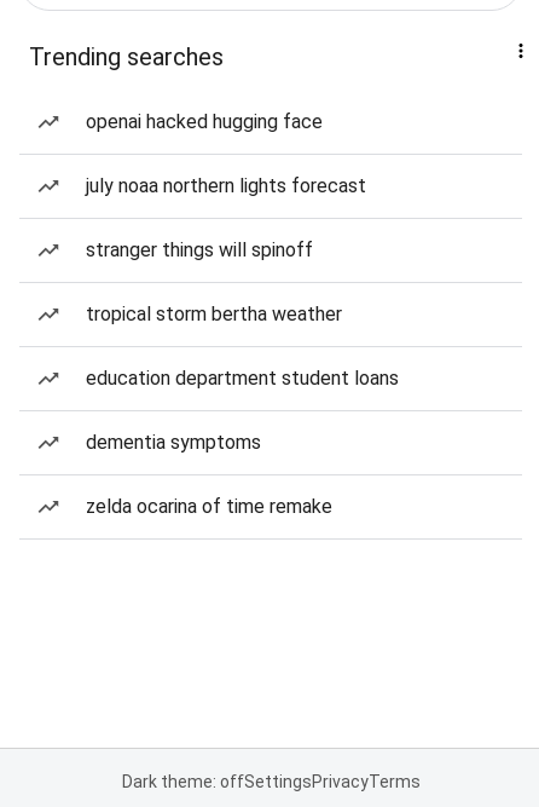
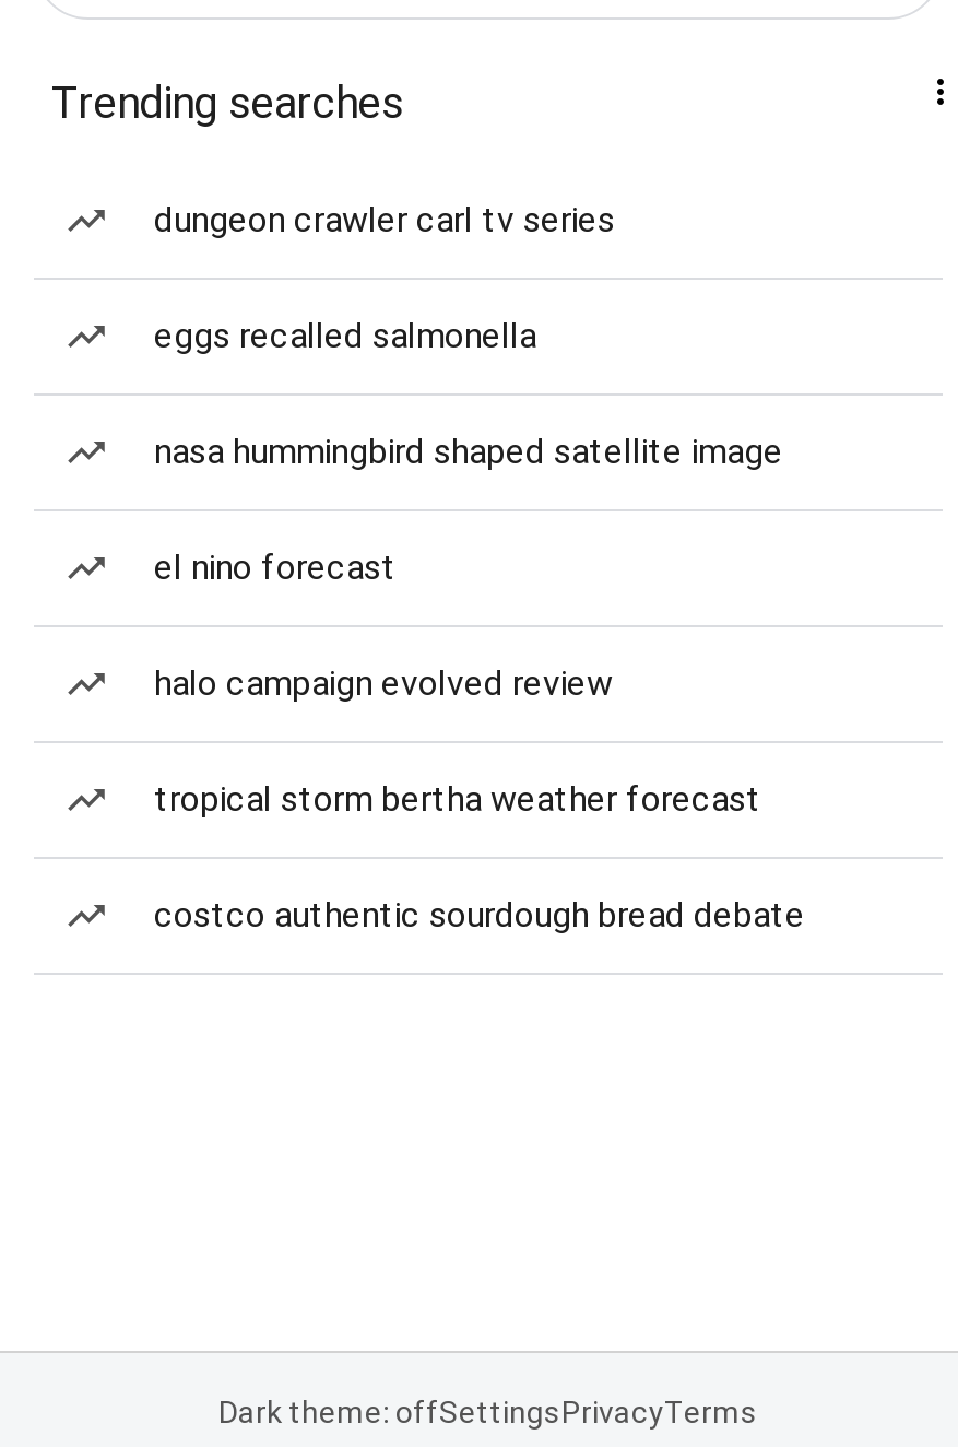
[86,110,323,133] openai hacked hugging face -> [154,199,615,240] dungeon crawler carl tv series
[86,174,366,197] july noaa northern lights forecast -> [154,315,536,356] eggs recalled salmonella
[86,238,313,261] stranger things will spinoff -> [154,431,783,472] nasa hummingbird shaped satellite image
[86,302,342,325] tropical storm bertha weather -> [154,546,397,588] el nino forecast
[86,367,399,390] education department student loans -> [154,662,613,704] halo campaign evolved review
[86,431,261,454] dementia symptoms -> [154,778,761,820] tropical storm bertha weather forecast
[86,495,332,518] zelda ocarina of time remake -> [154,894,805,936] costco authentic sourdough bread debate

